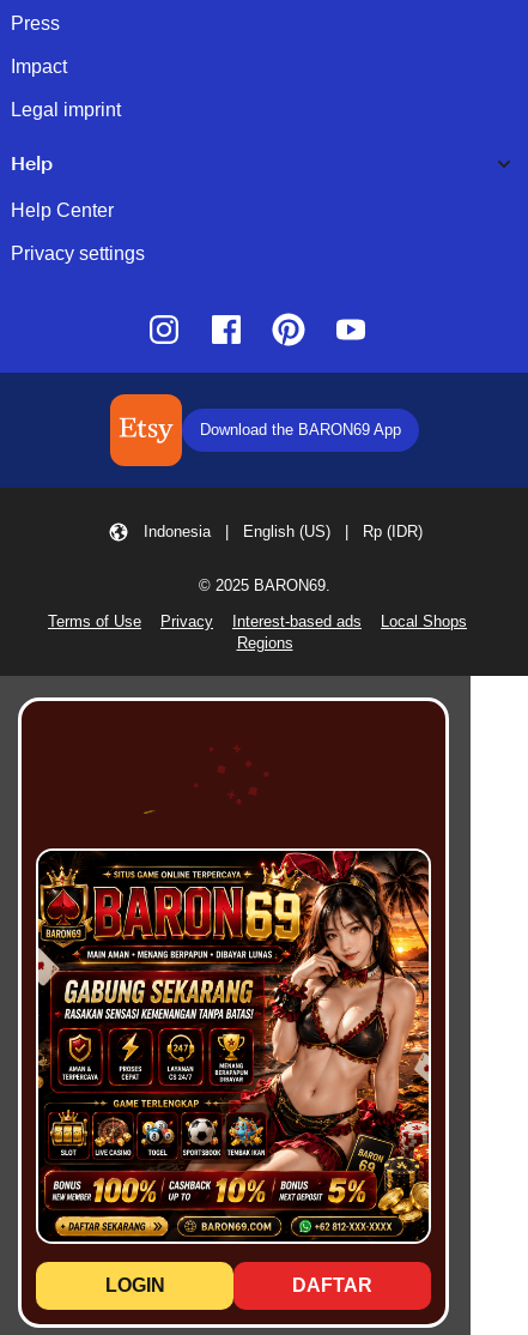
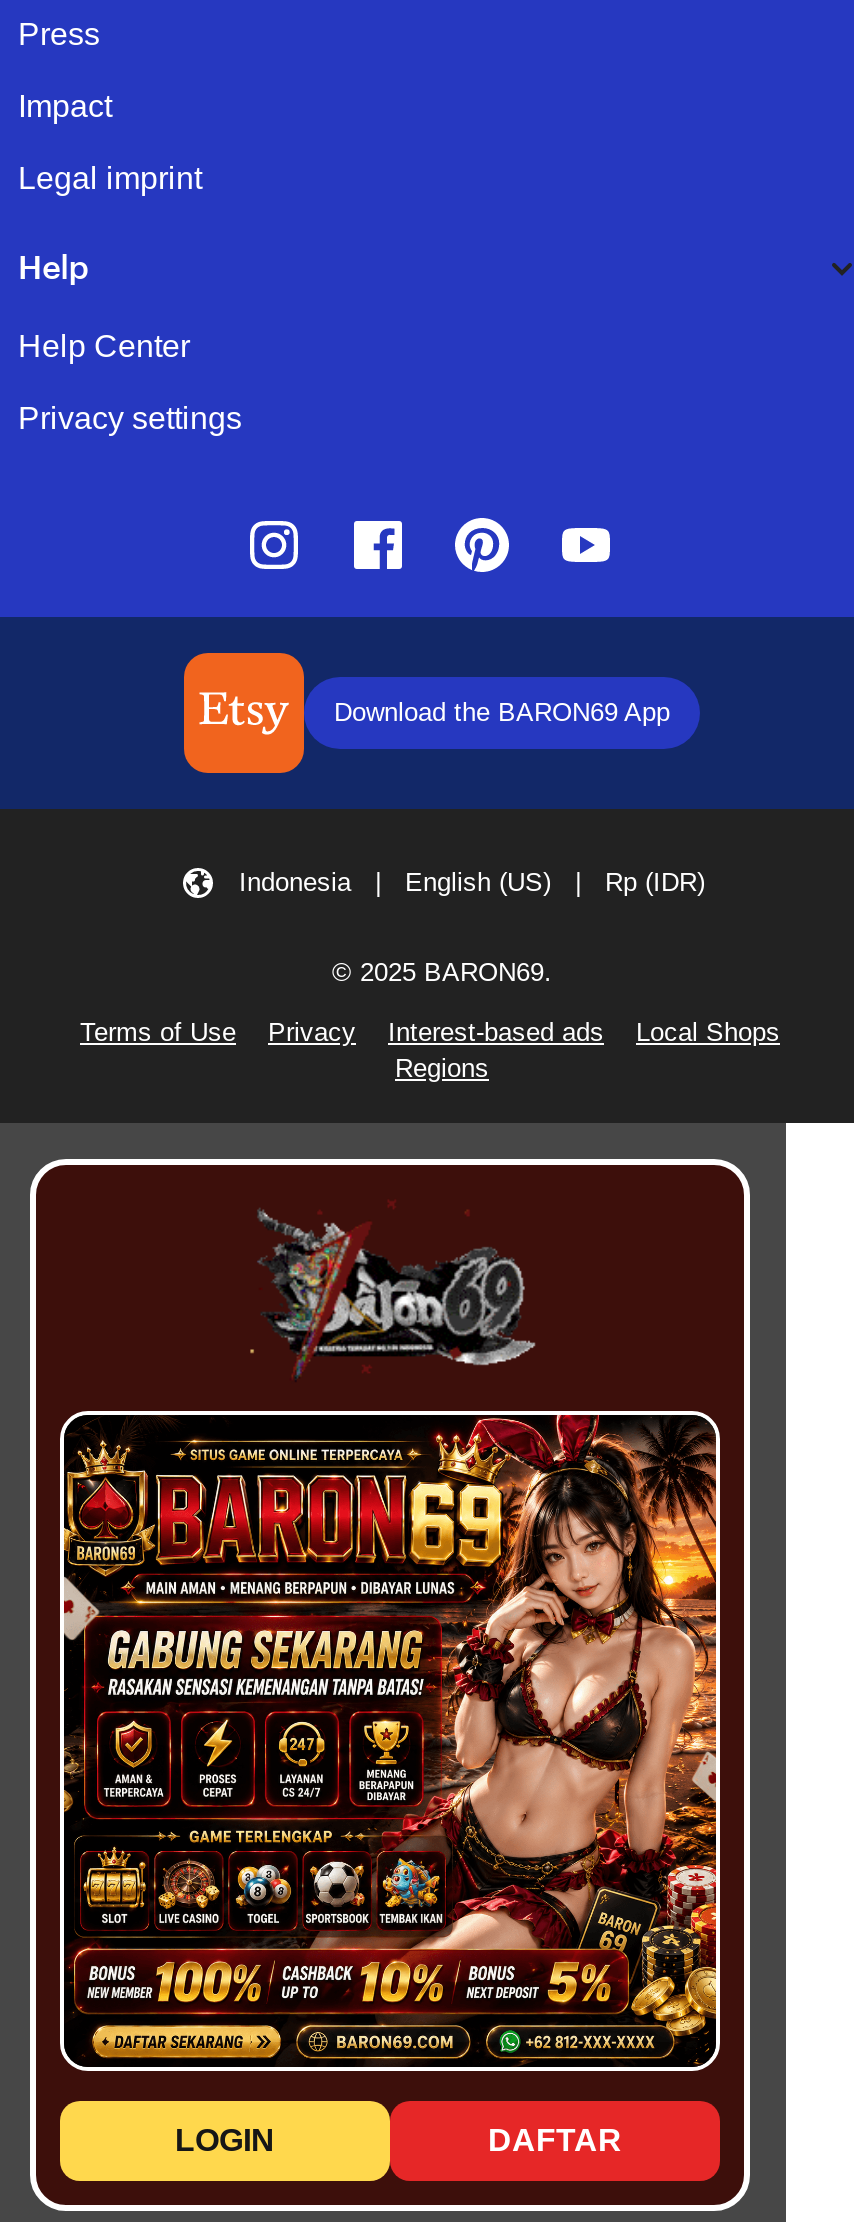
none -> [258,1209,536,1375] [image]

